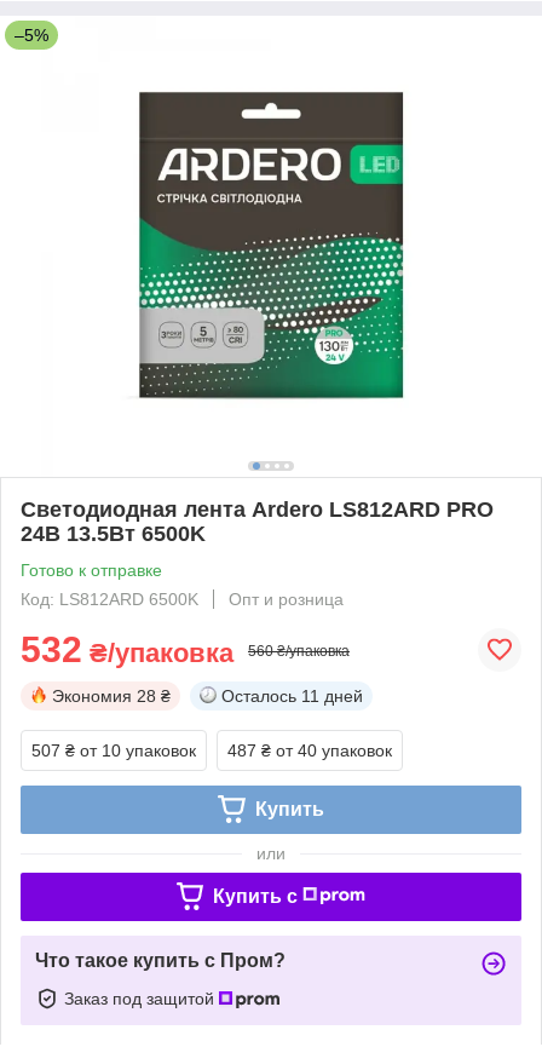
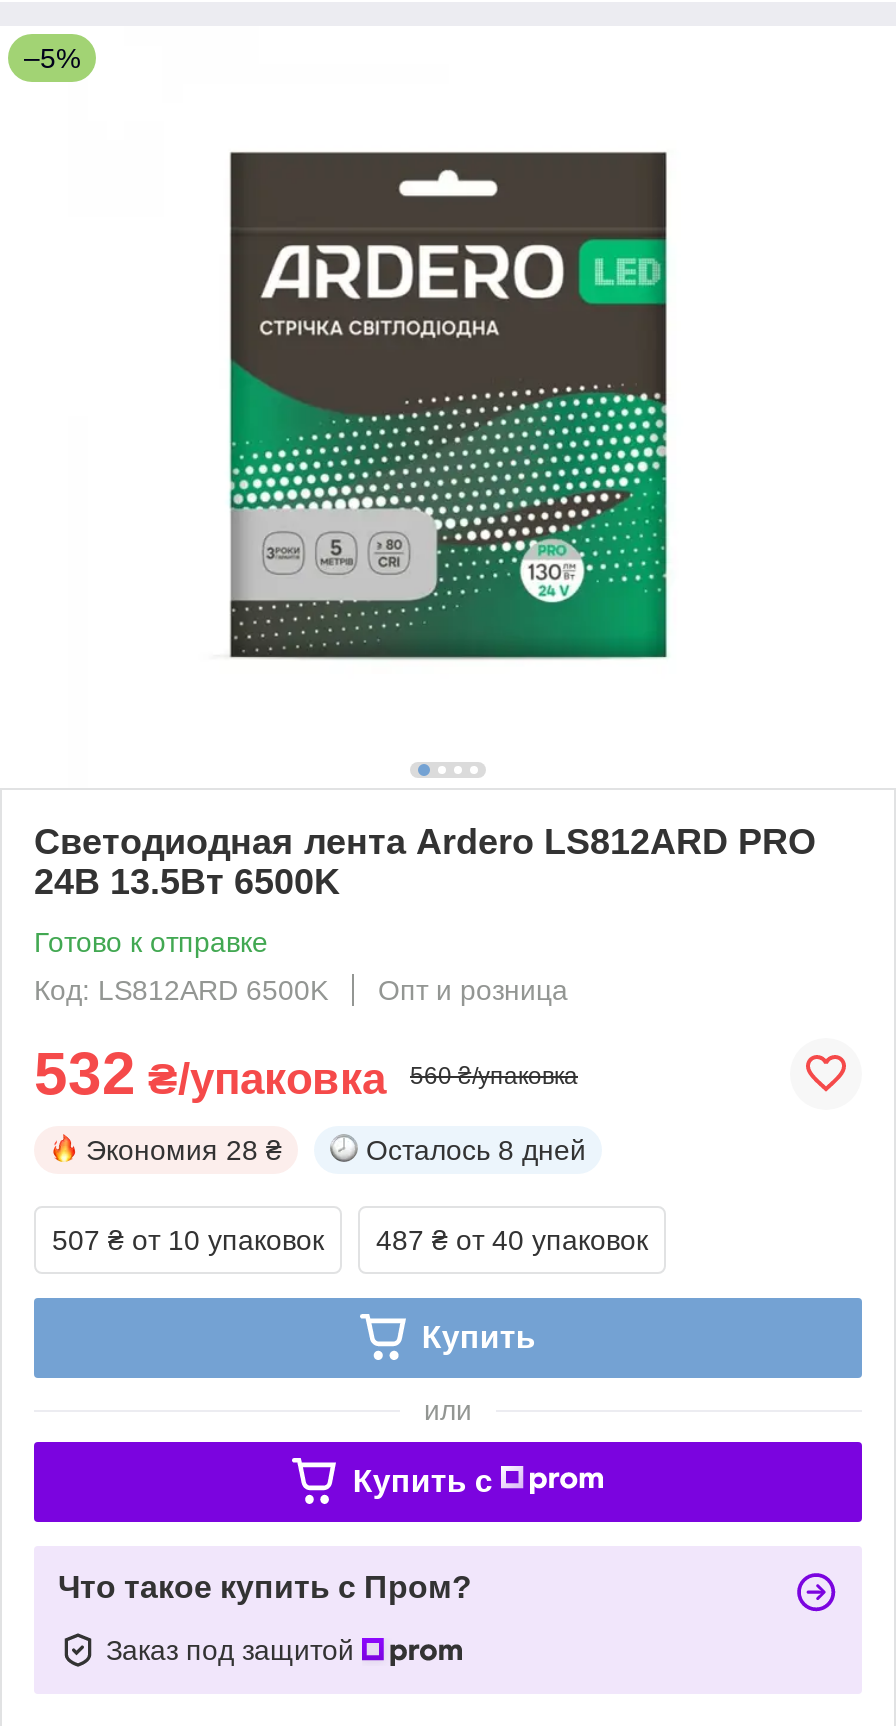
[221,686,363,705] Осталось 11 дней -> [366,1134,586,1166] Осталось 8 дней

